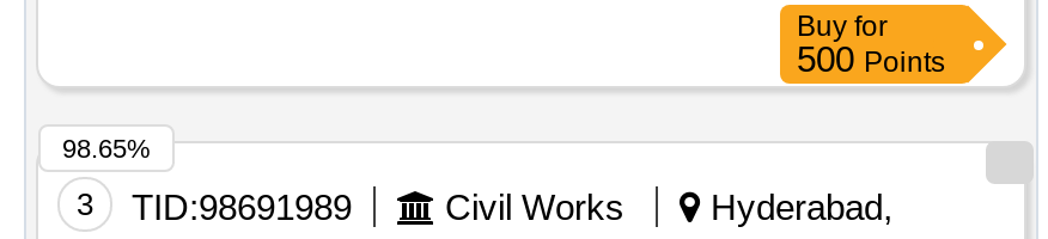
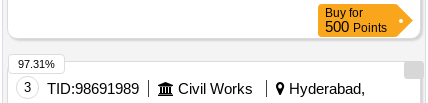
[62,134,151,163] 98.65% -> [18,58,55,70] 97.31%

